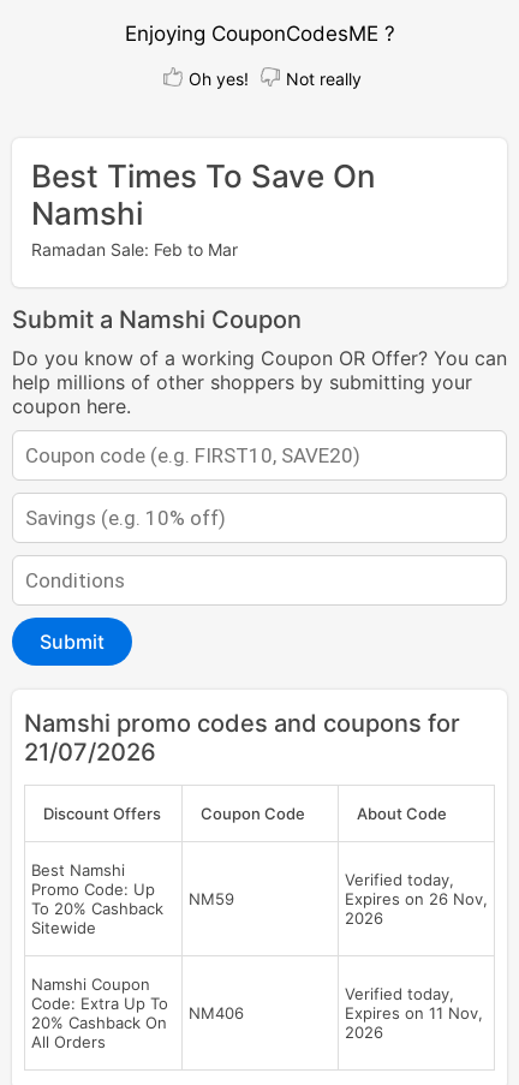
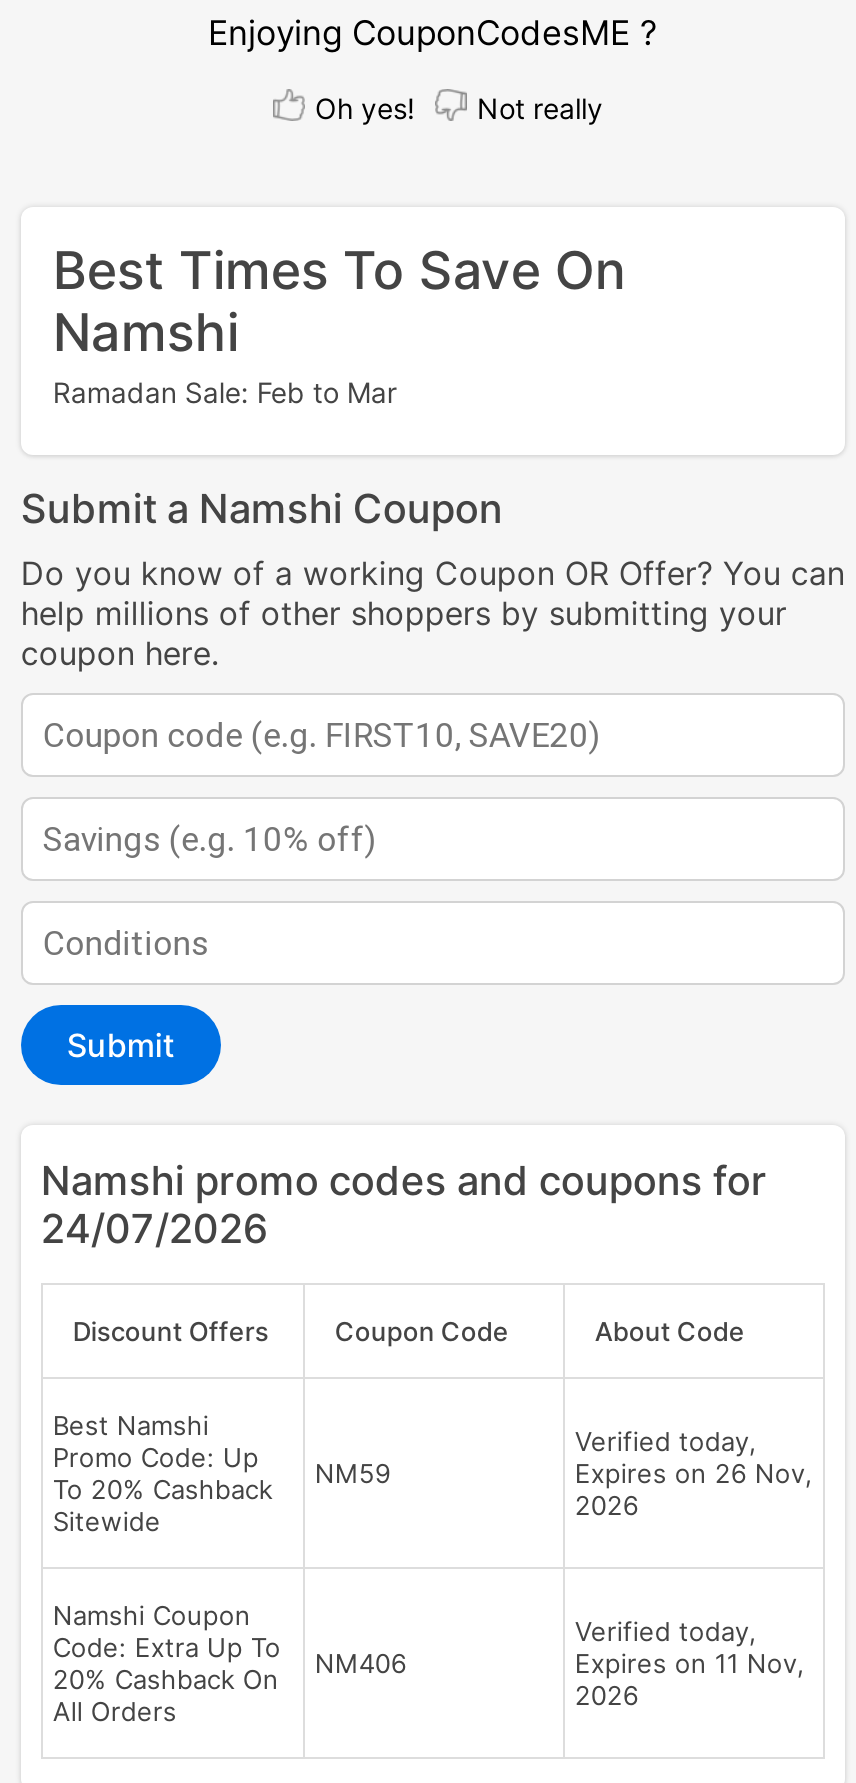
[24,738,156,767] 21/07/2026 -> [41,1206,269,1254] 24/07/2026

